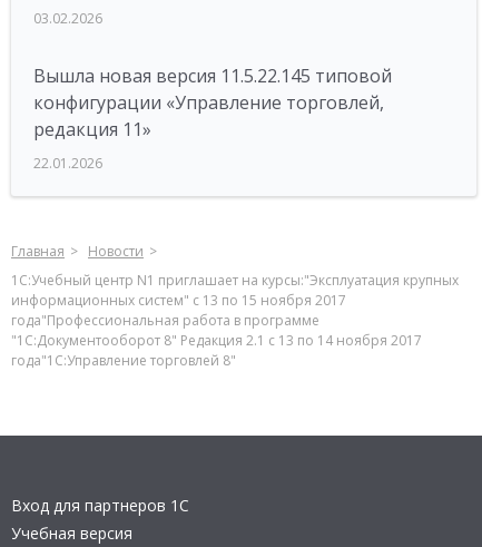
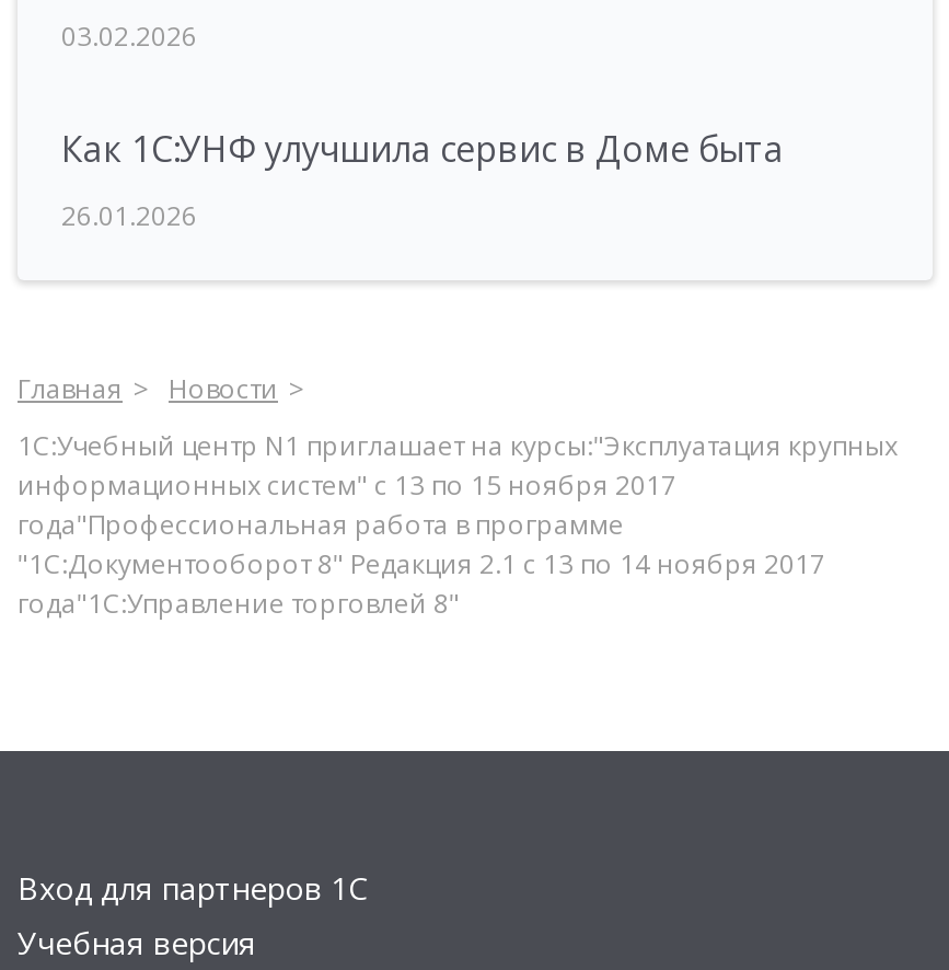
[33,64,392,141] Вышла новая версия 11.5.22.145 типовой | конфигурации «Управление торговлей, | редакция 11» -> [61,125,784,173] Как 1С:УНФ улучшила сервис в Доме быта
[33,154,102,173] 22.01.2026 -> [61,197,197,234] 26.01.2026

